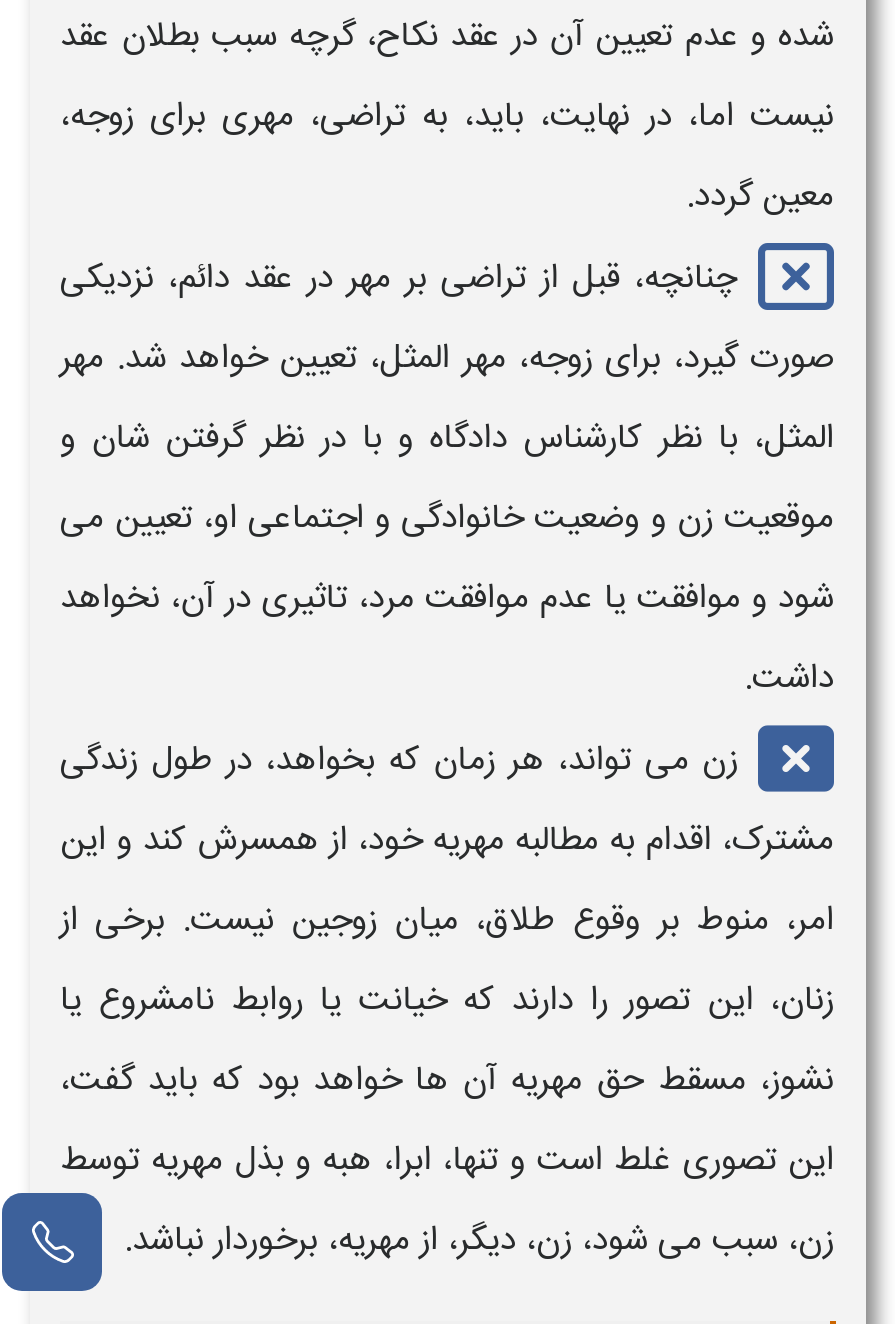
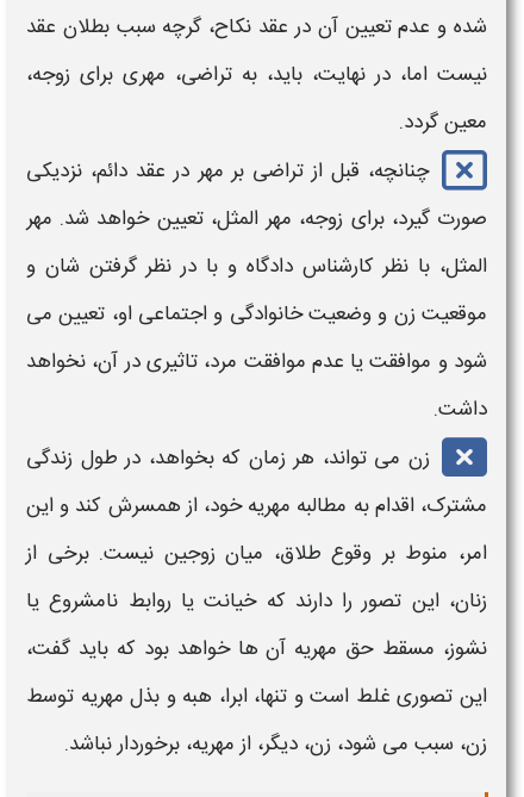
[6,1191,104,1293] [image] -> none

